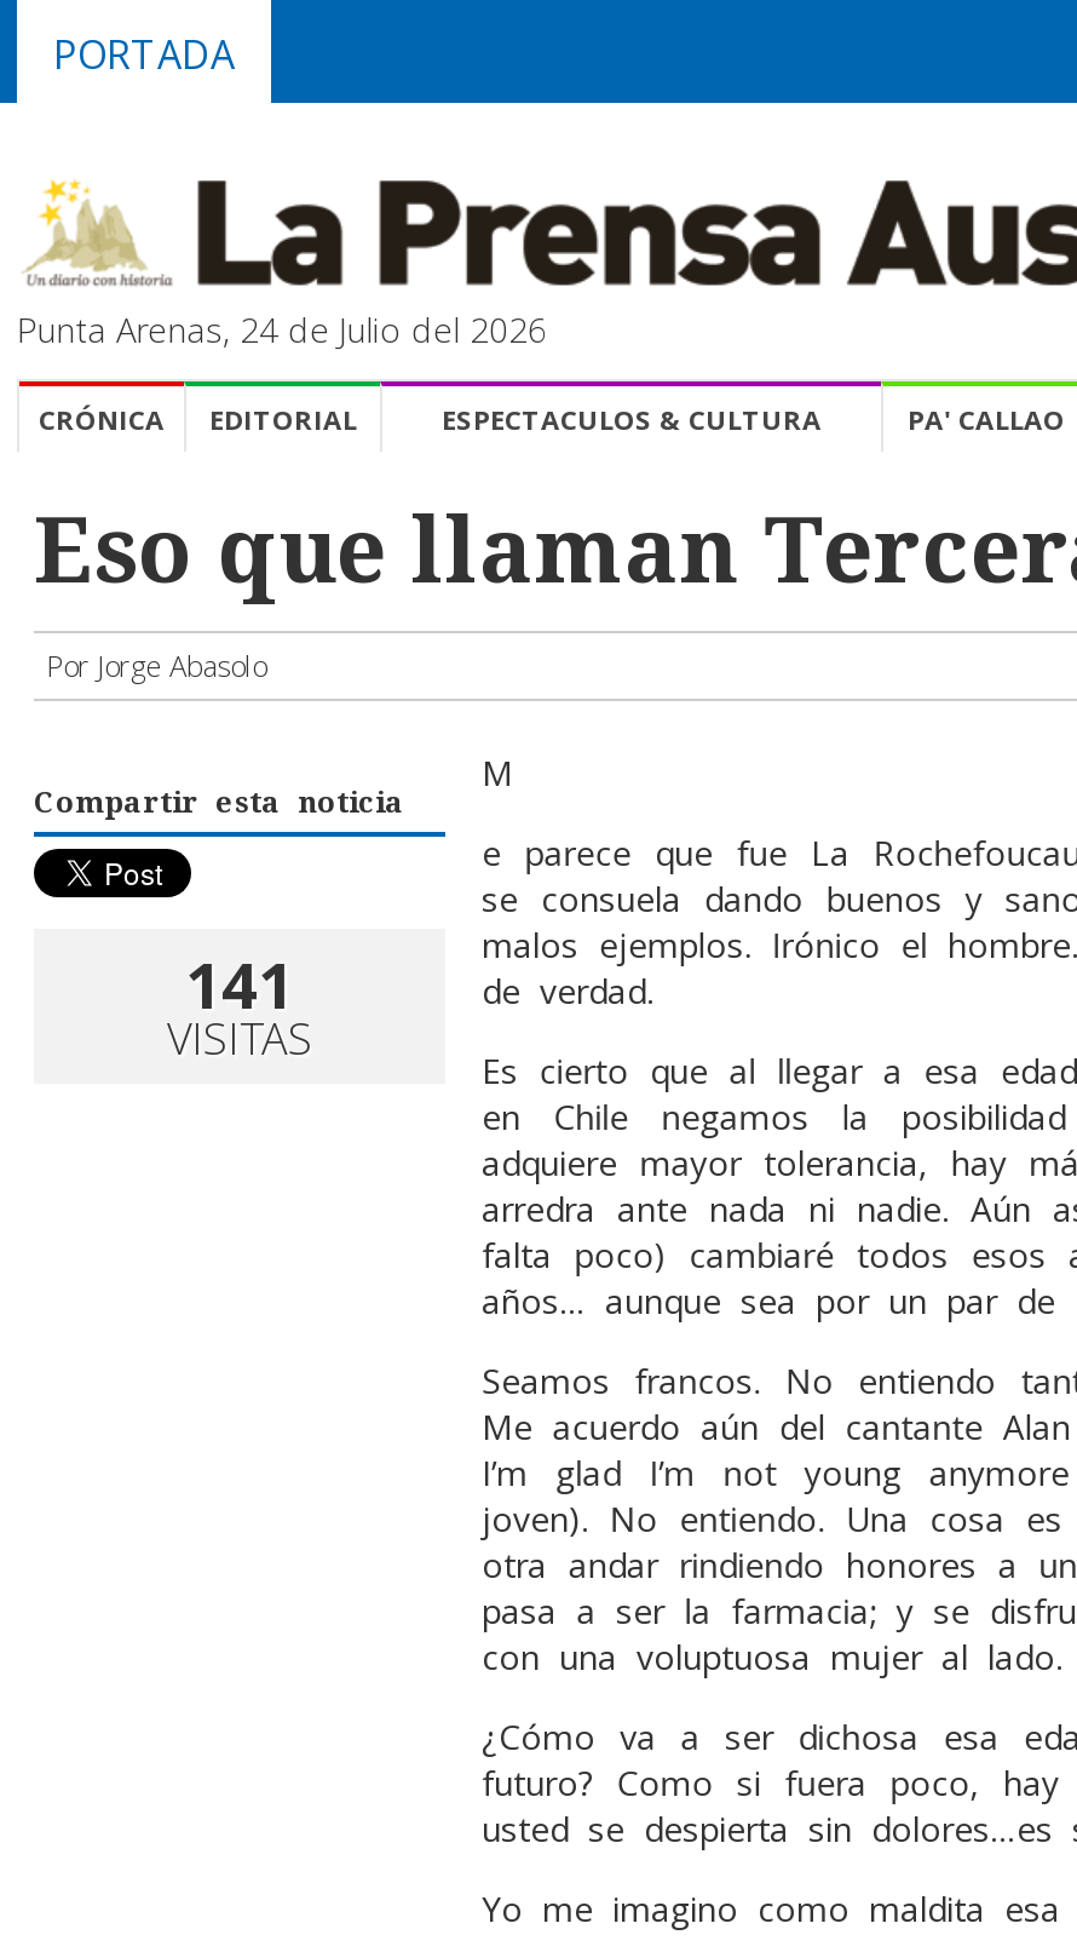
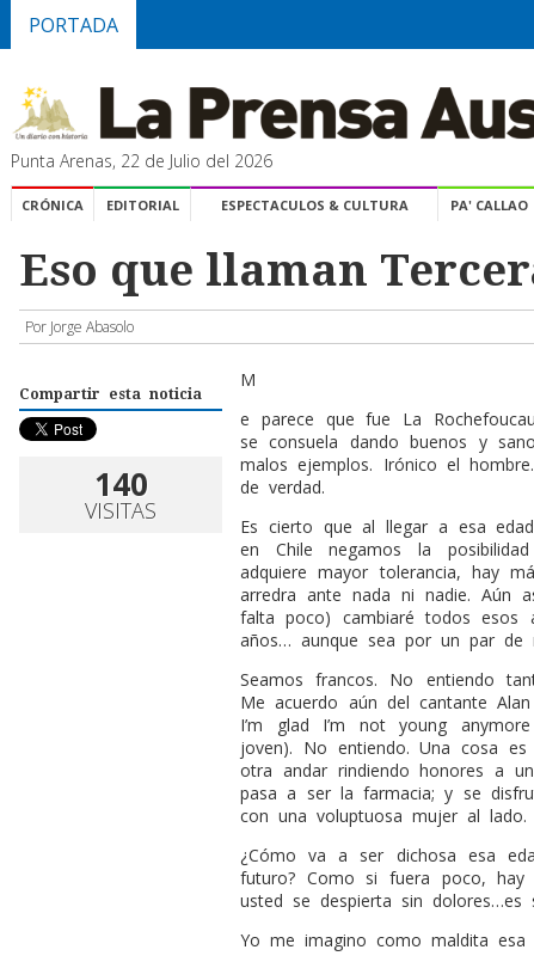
[17,306,547,352] Punta Arenas, 24 de Julio del 2026 -> [11,149,272,172] Punta Arenas, 22 de Julio del 2026
[185,941,294,1028] 141 -> [94,462,148,505] 140

